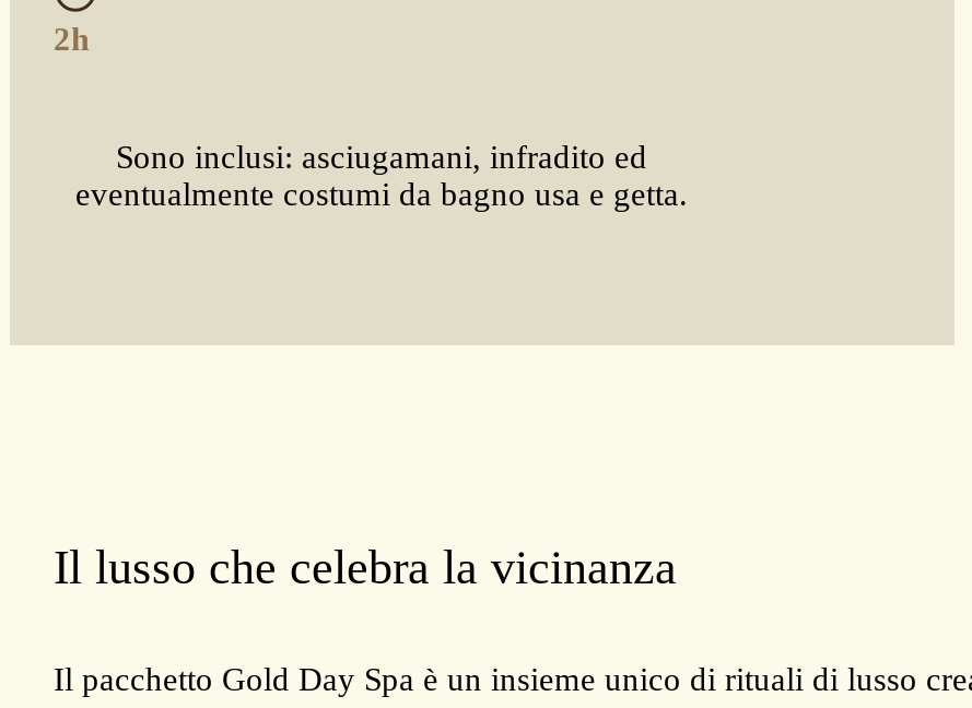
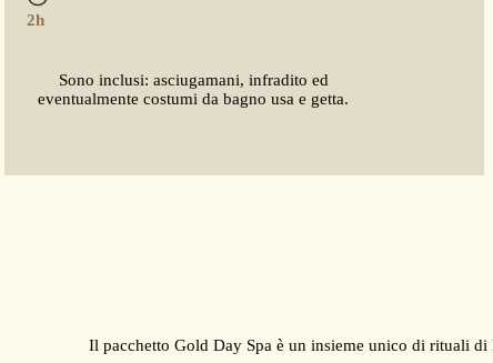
[54,540,677,595] Il lusso che celebra la vicinanza -> none

